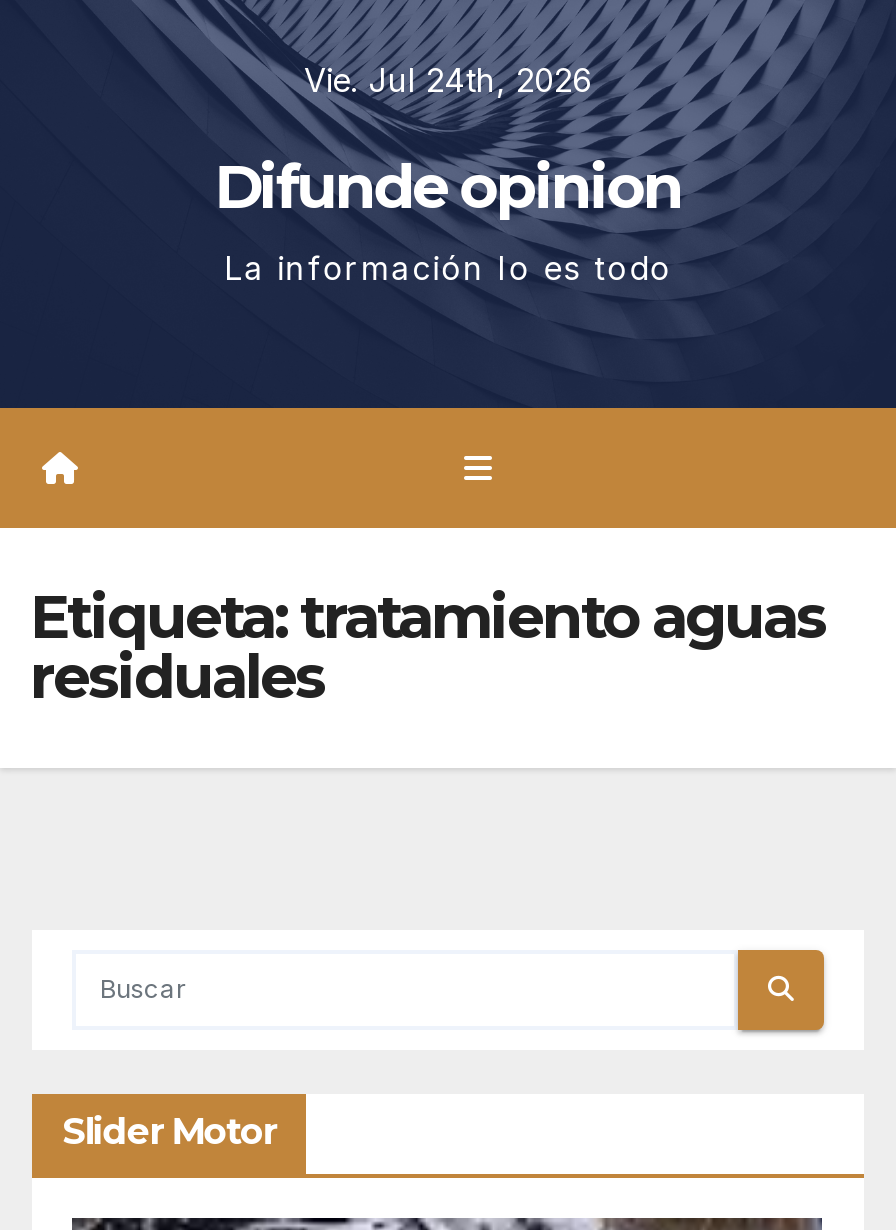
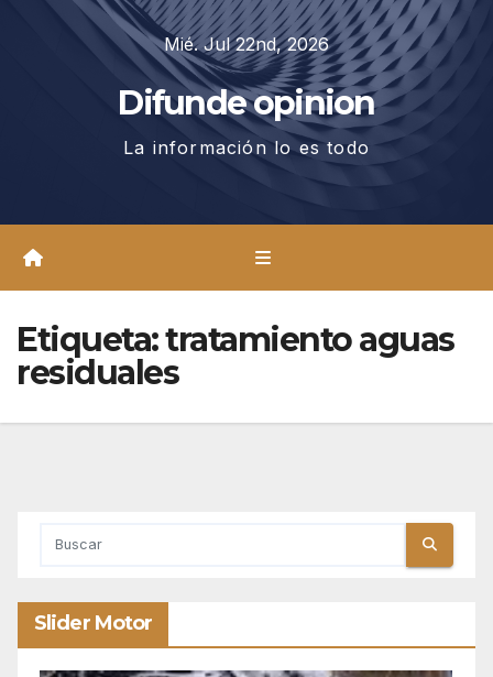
[304,60,592,100] Vie. Jul 24th, 2026 -> [164,33,329,55] Mié. Jul 22nd, 2026

